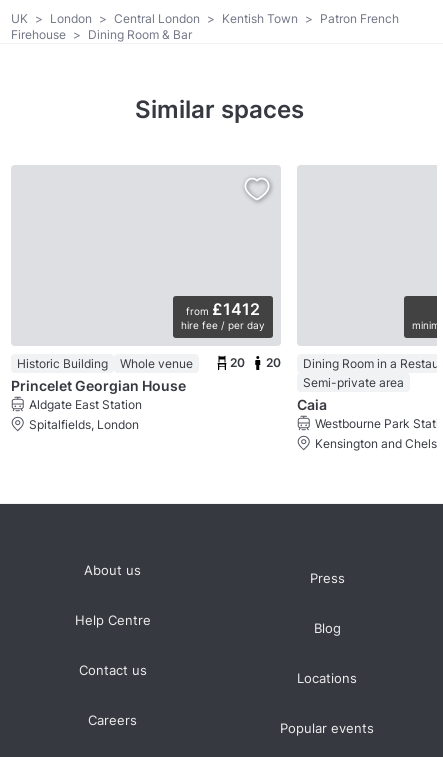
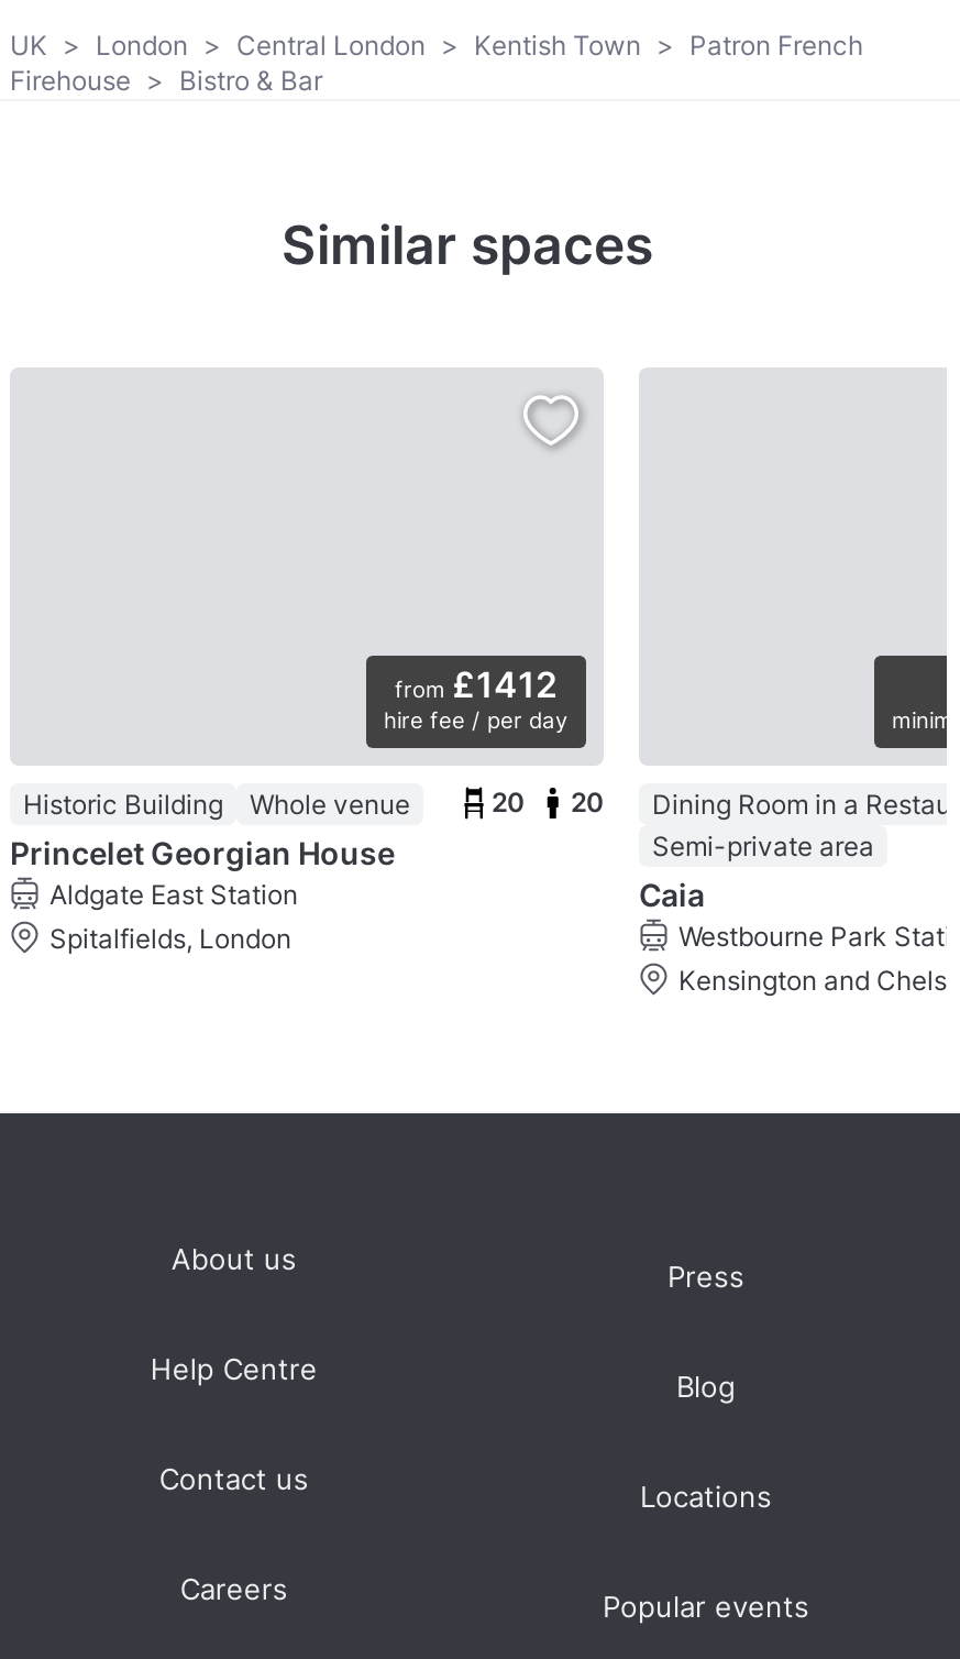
[11,27,192,42] Firehouse > Dining Room & Bar -> [10,64,322,97] Firehouse > Bistro & Bar

